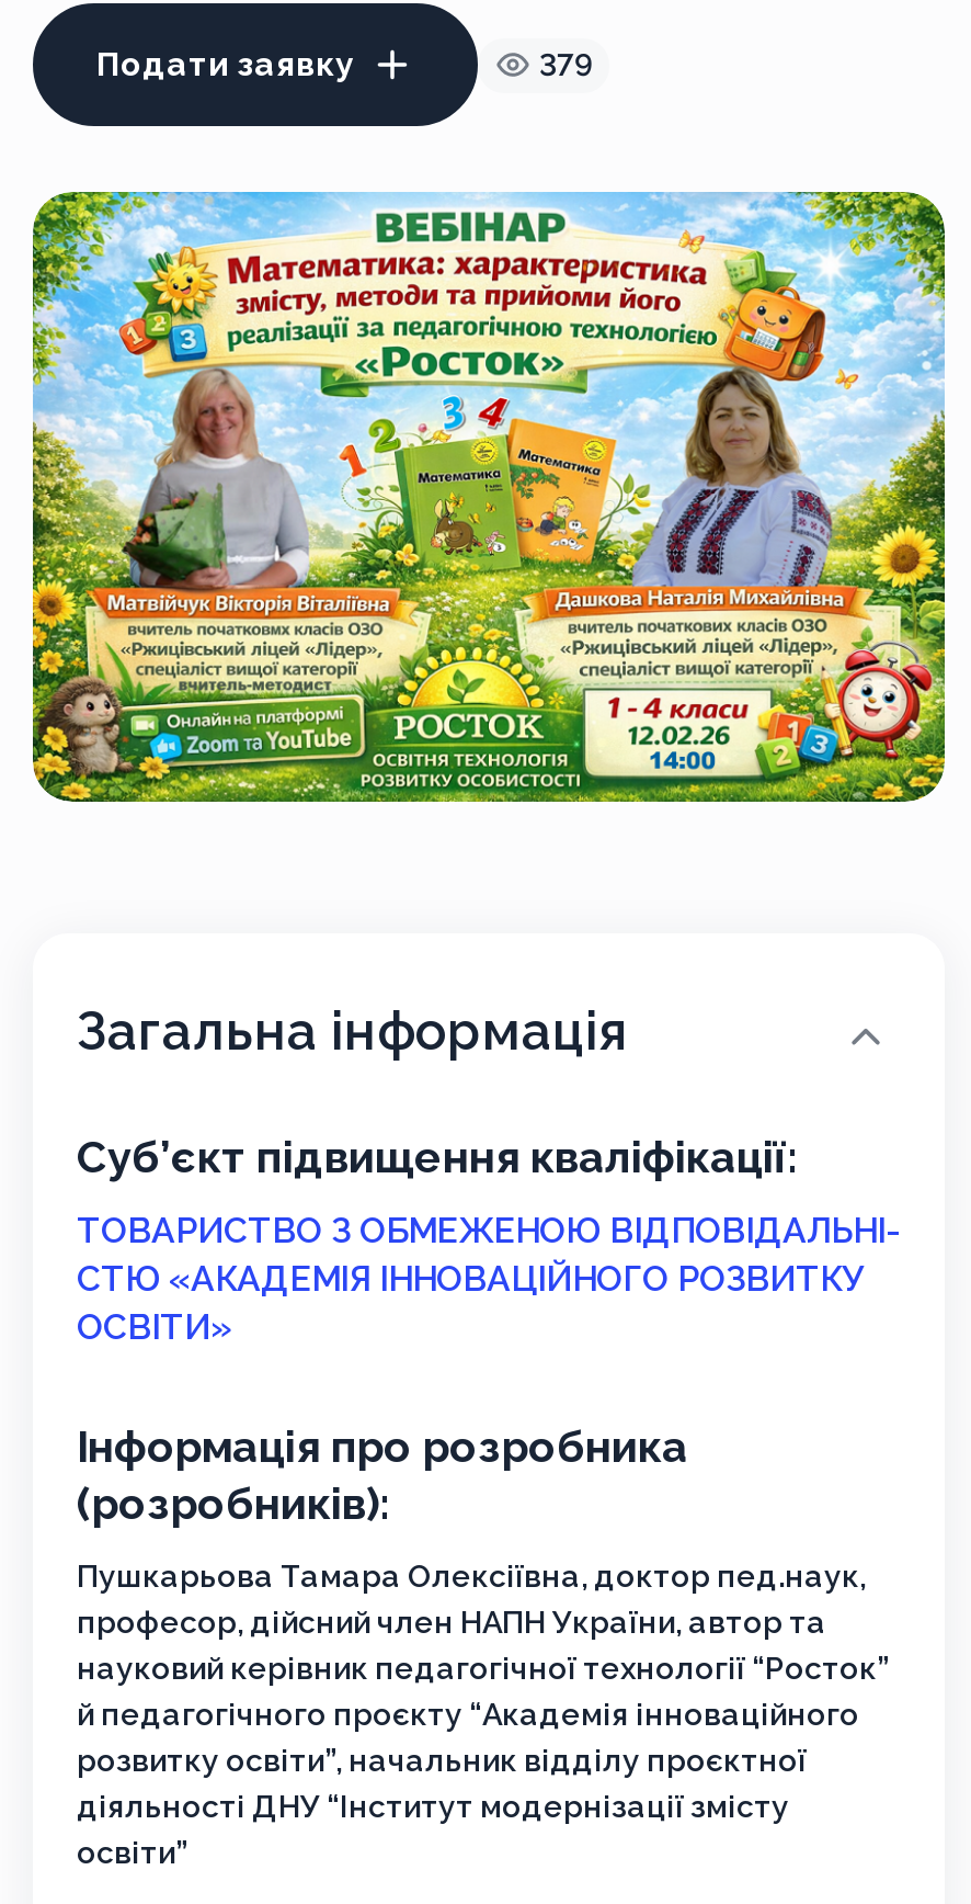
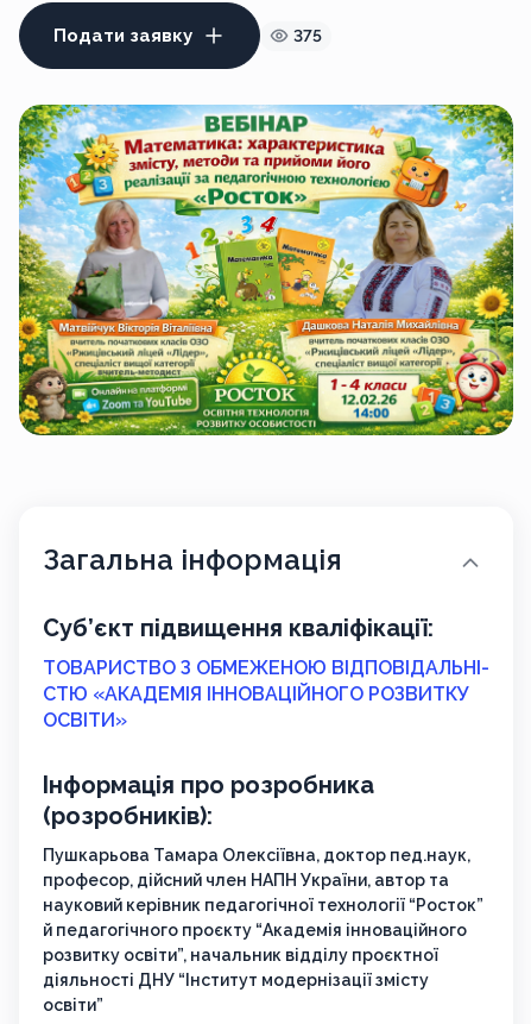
[539,47,592,82] 379 -> [293,26,322,45] 375

